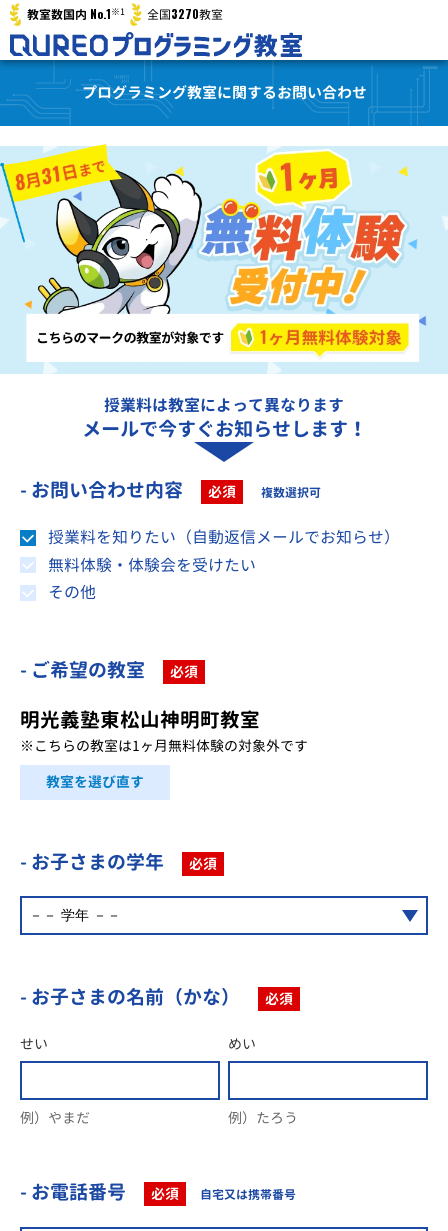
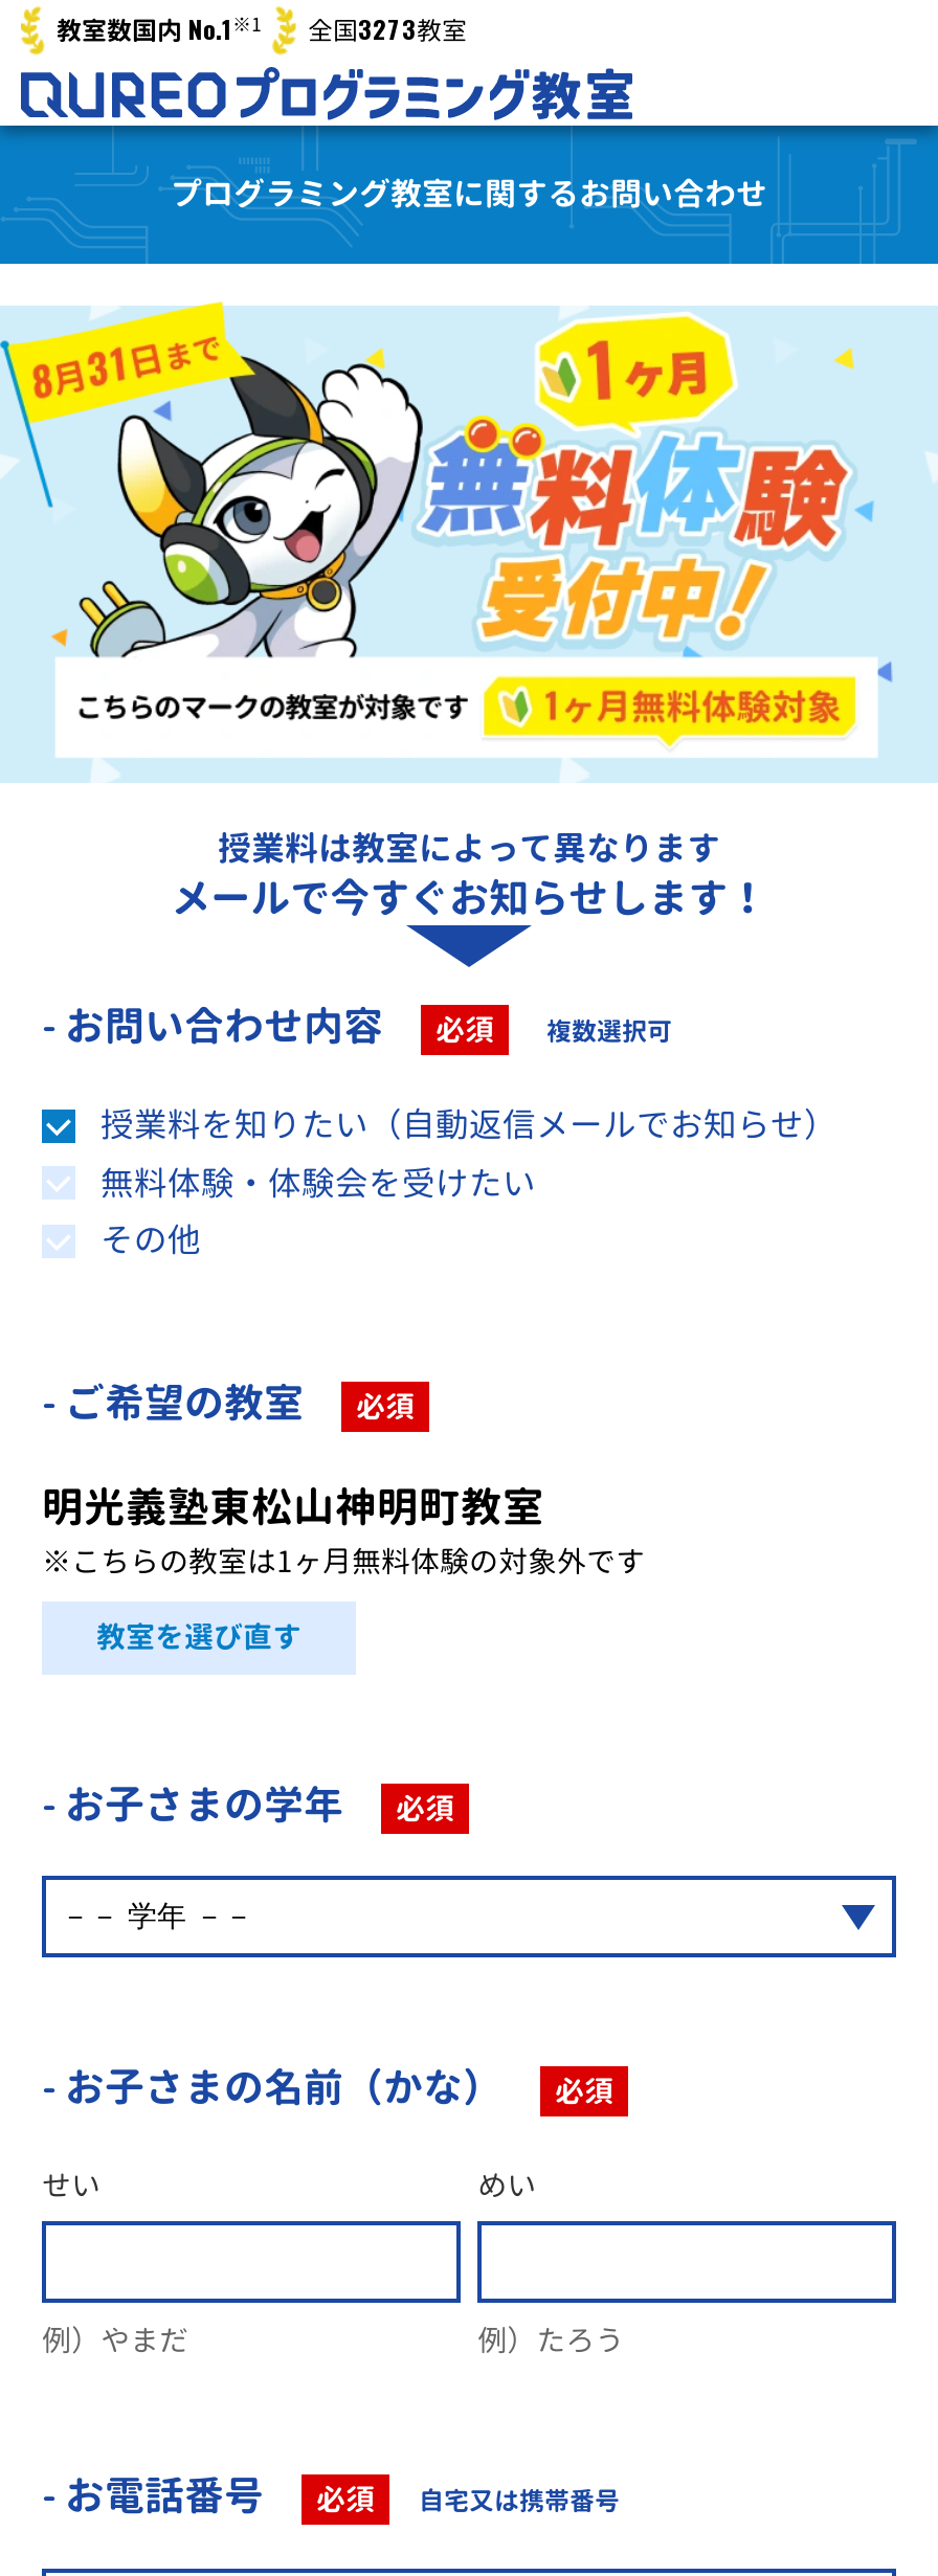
[27,4,223,23] 教室数国内 No.1※1 全国3270教室 -> [57,9,467,48] 教室数国内 No.1※1 全国3273教室

